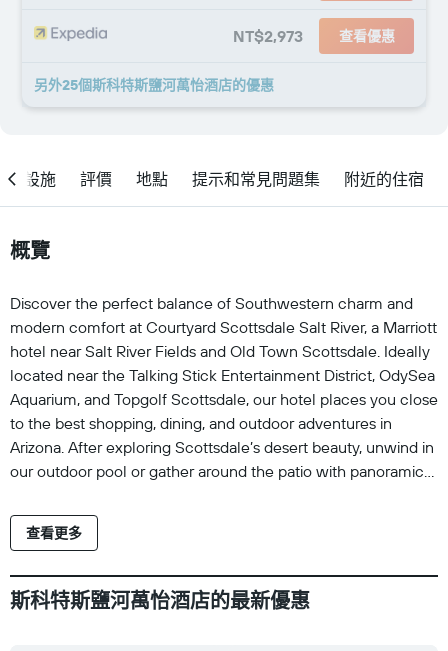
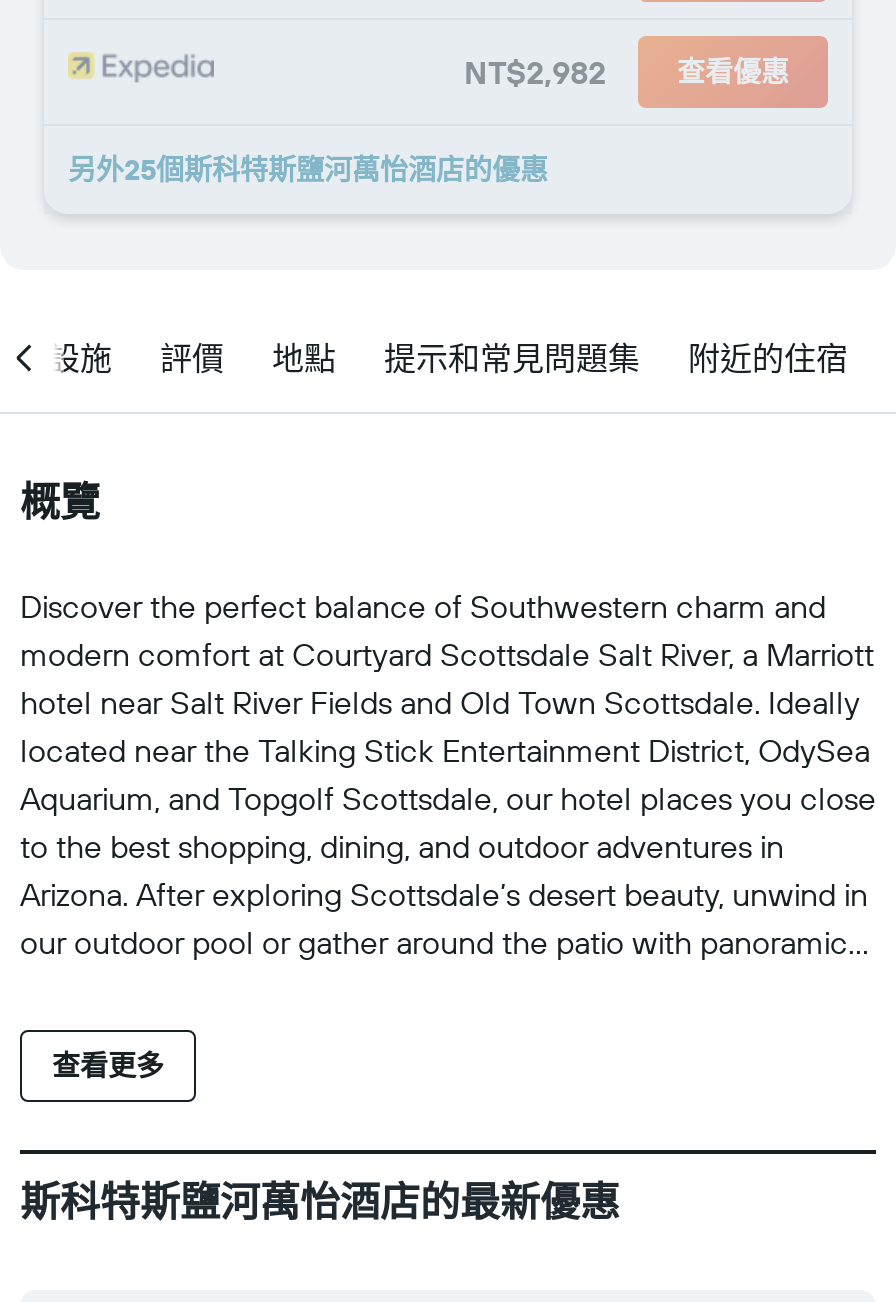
[232,26,394,46] NT$2,973 查看優惠 -> [464,52,789,92] NT$2,982 查看優惠

